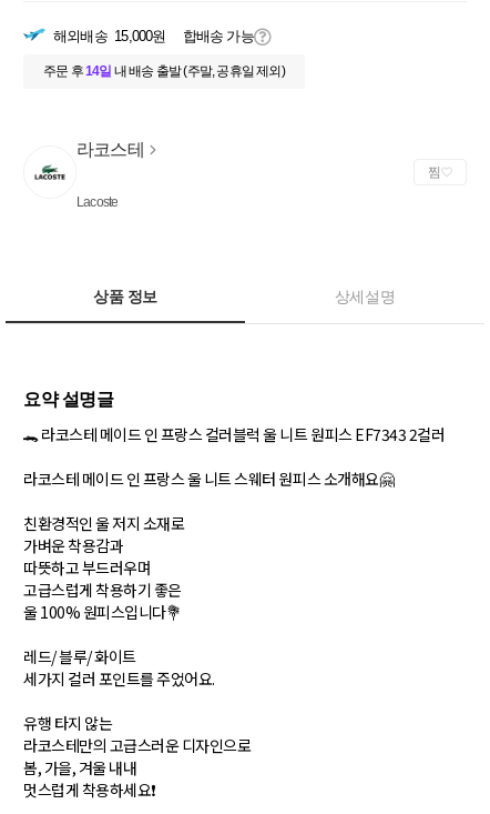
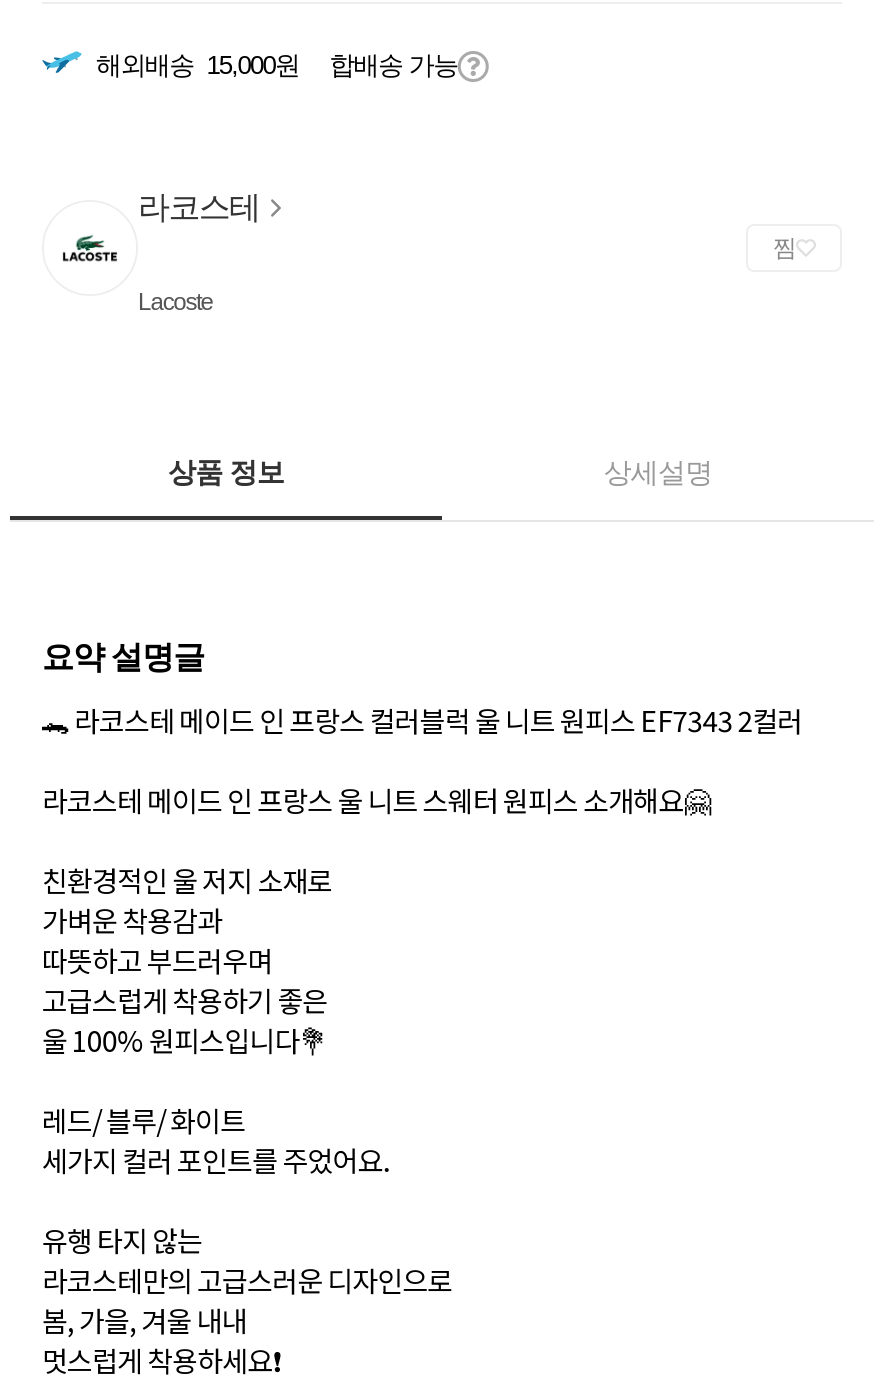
[43,64,285,79] 주문 후 14일 내 배송 출발 (주말, 공휴일 제외) -> none

